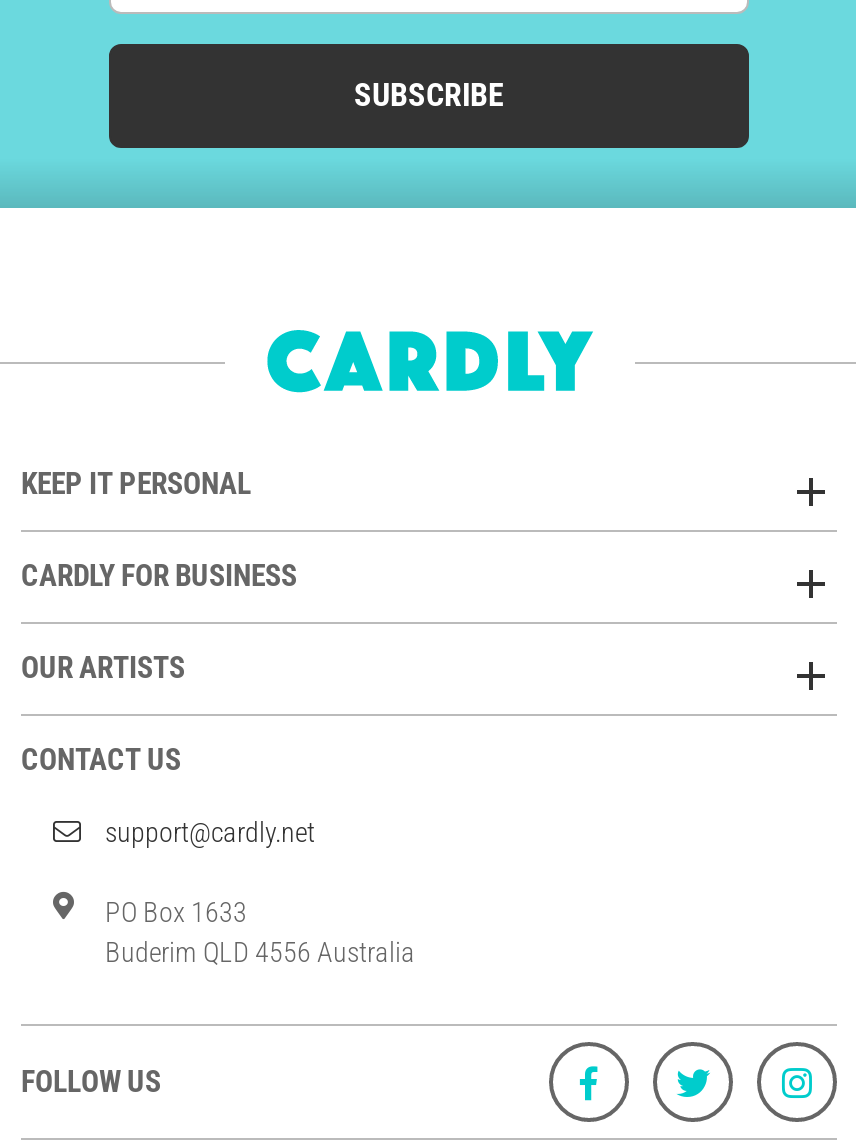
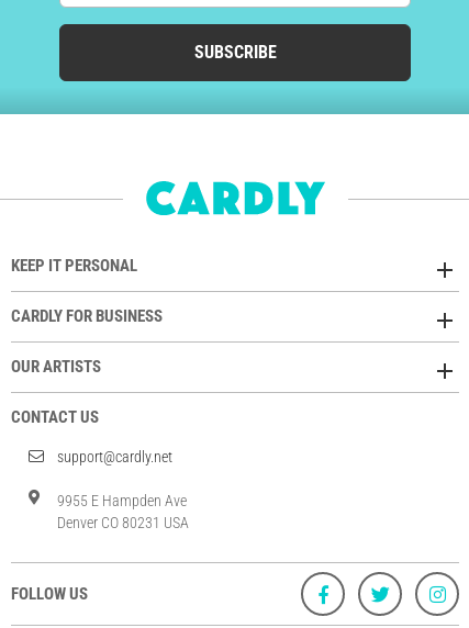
[105,896,415,968] PO Box 1633 | Buderim QLD 4556 Australia -> [57,492,189,531] 9955 E Hampden Ave | Denver CO 80231 USA

